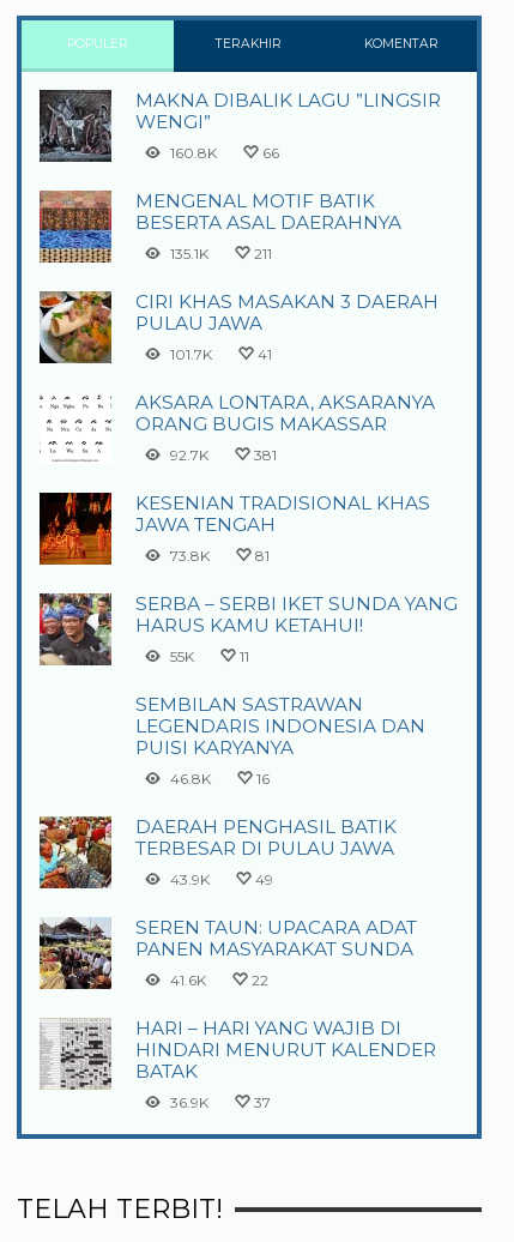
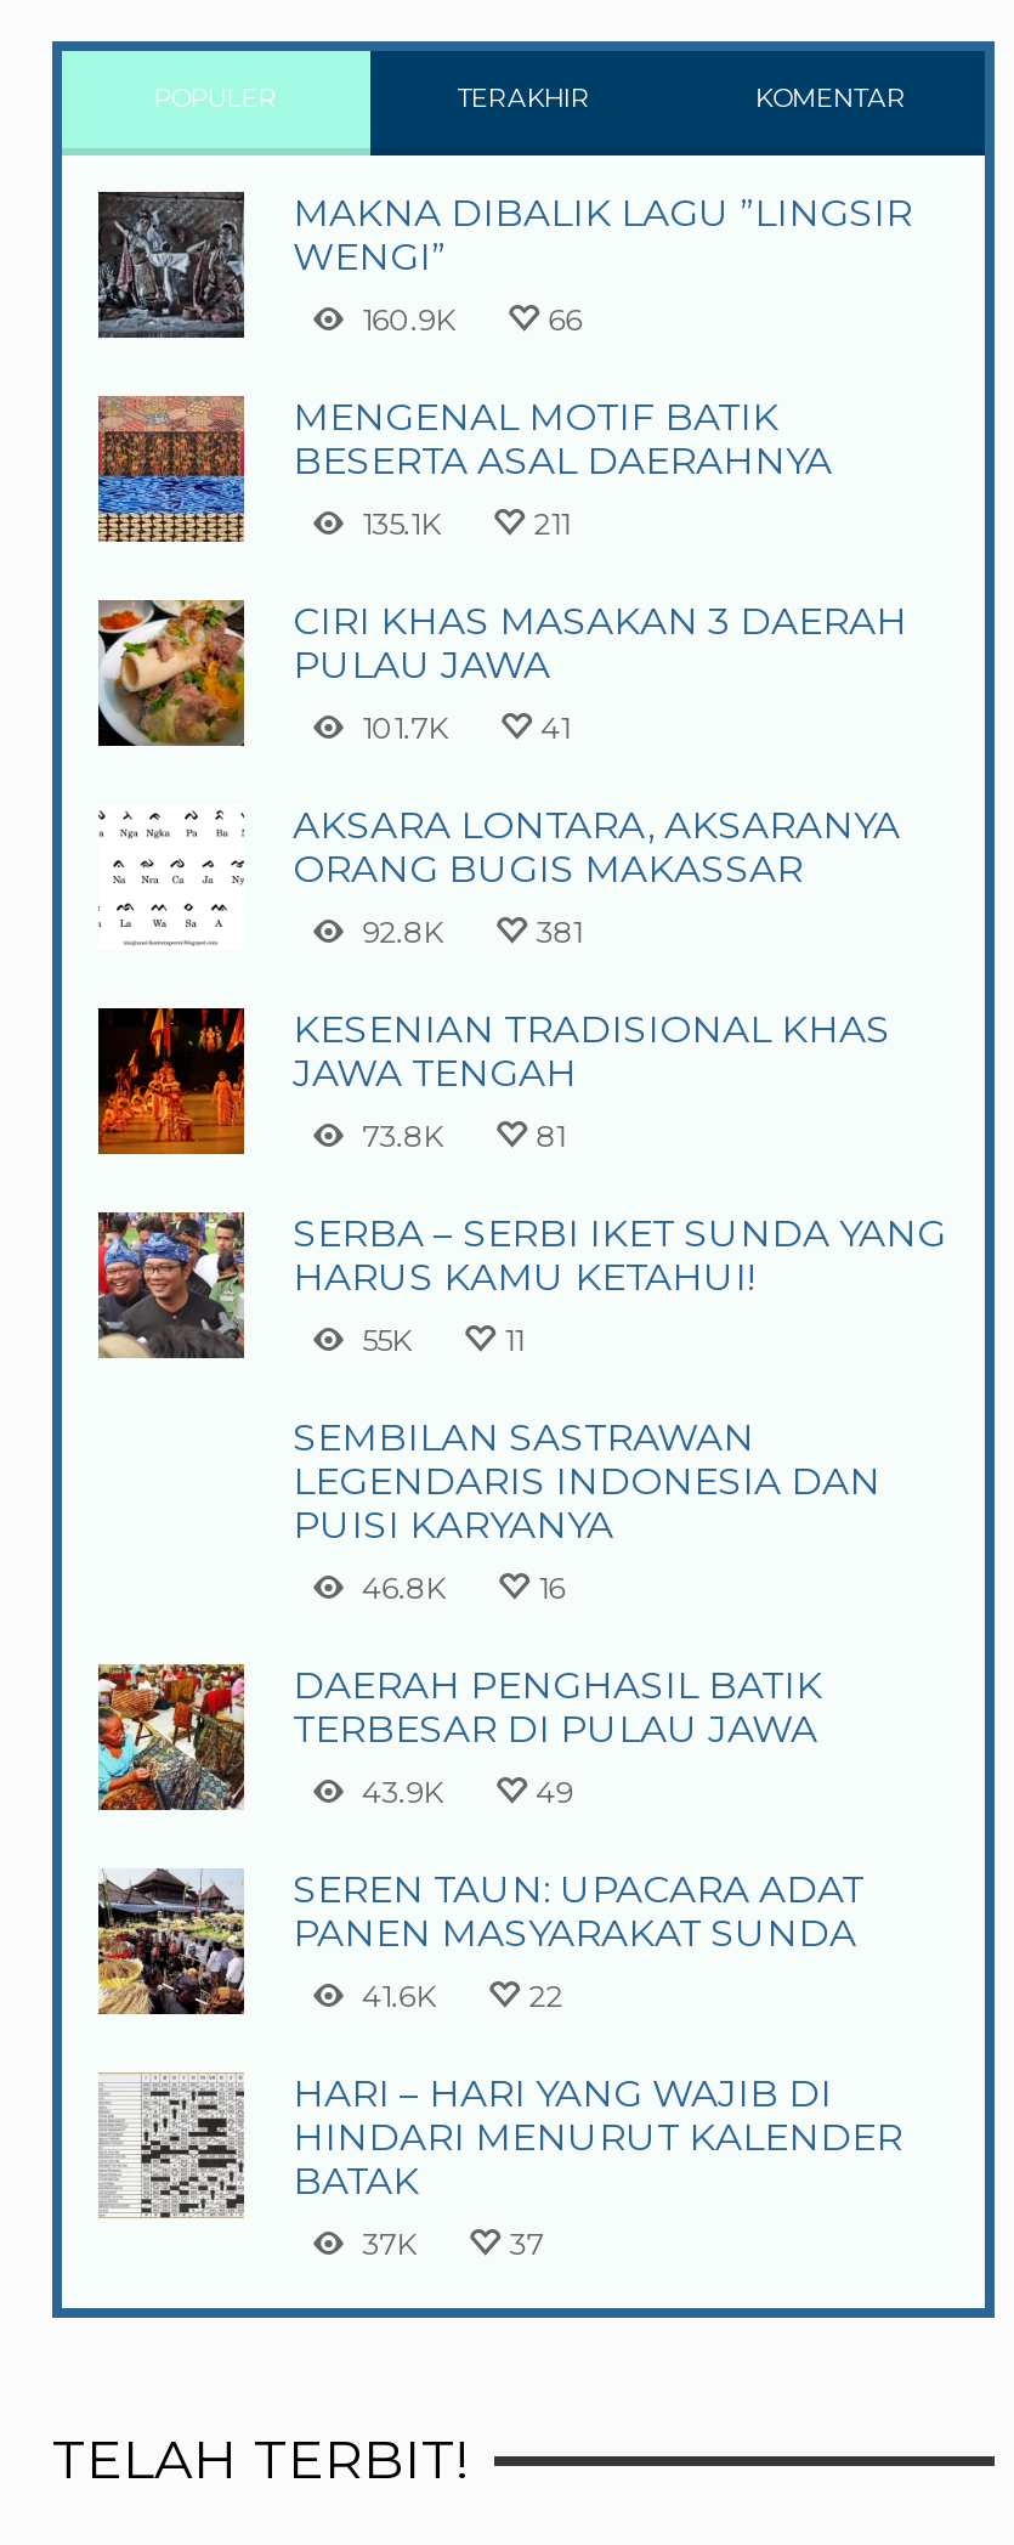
[170,144,216,162] 160.8K -> [362,302,454,338] 160.9K
[170,446,208,464] 92.7K -> [362,914,442,951] 92.8K
[170,1094,208,1112] 36.9K -> [362,2226,416,2263] 37K

